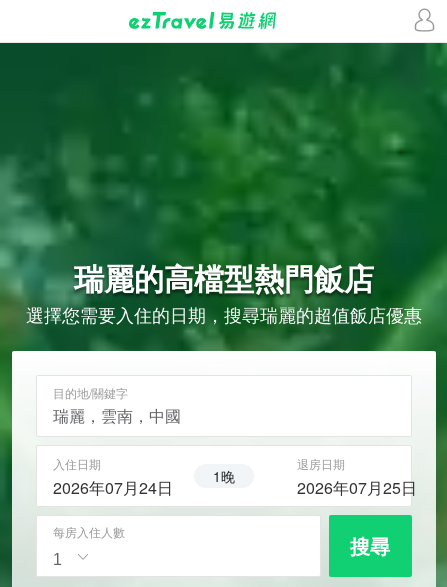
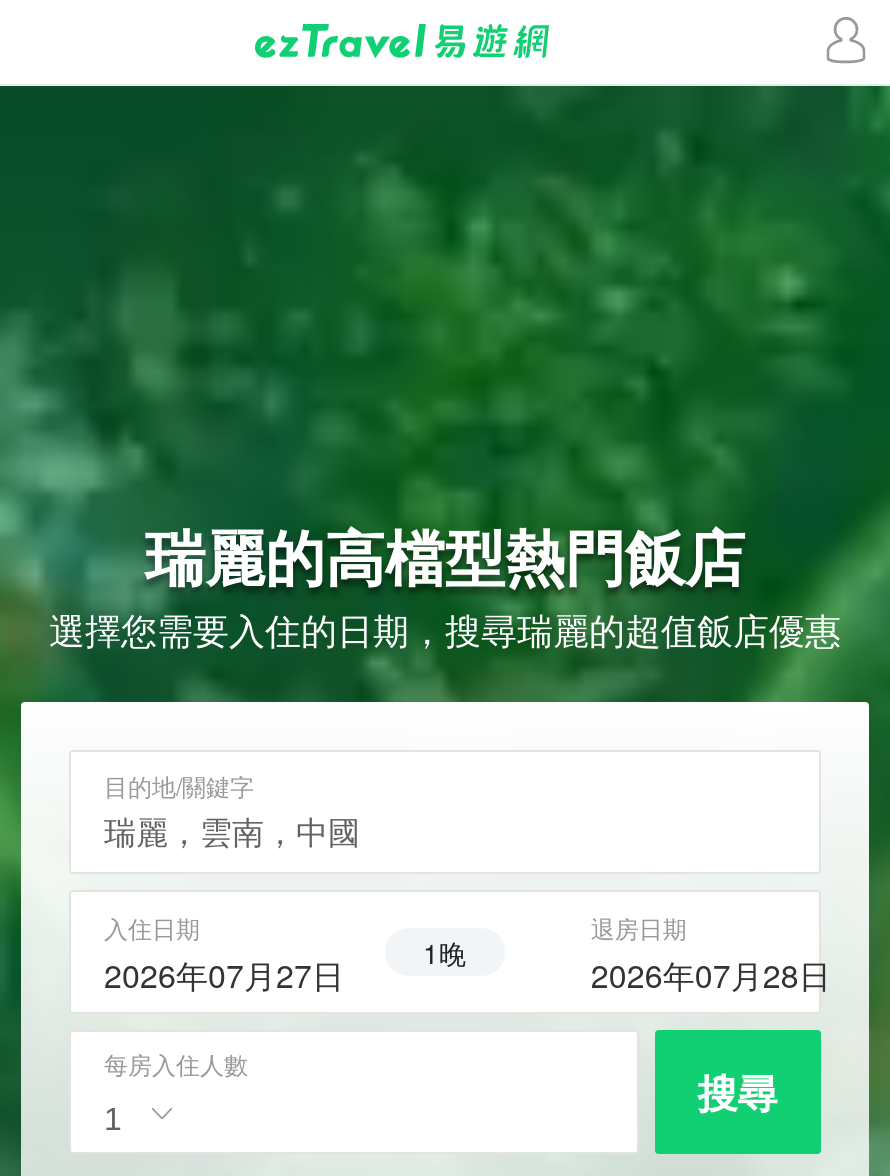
[53,466,235,499] 2026年07月24日 1晚 -> [104,932,467,997] 2026年07月27日 1晚
[297,476,417,499] 2026年07月25日 -> [591,951,831,997] 2026年07月28日

